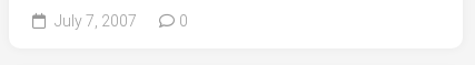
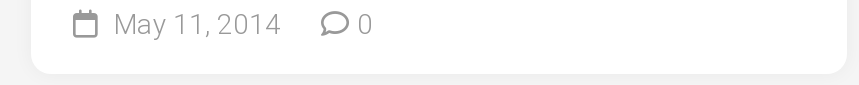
[51,12,137,30] July 7, 2007 -> [107,9,281,41] May 11, 2014

